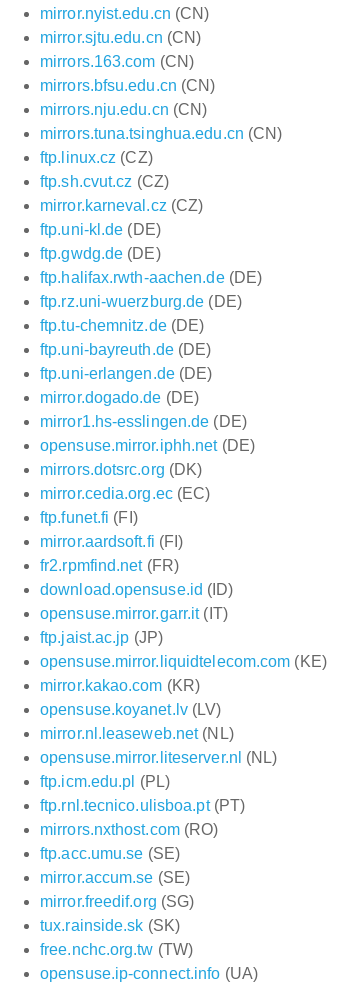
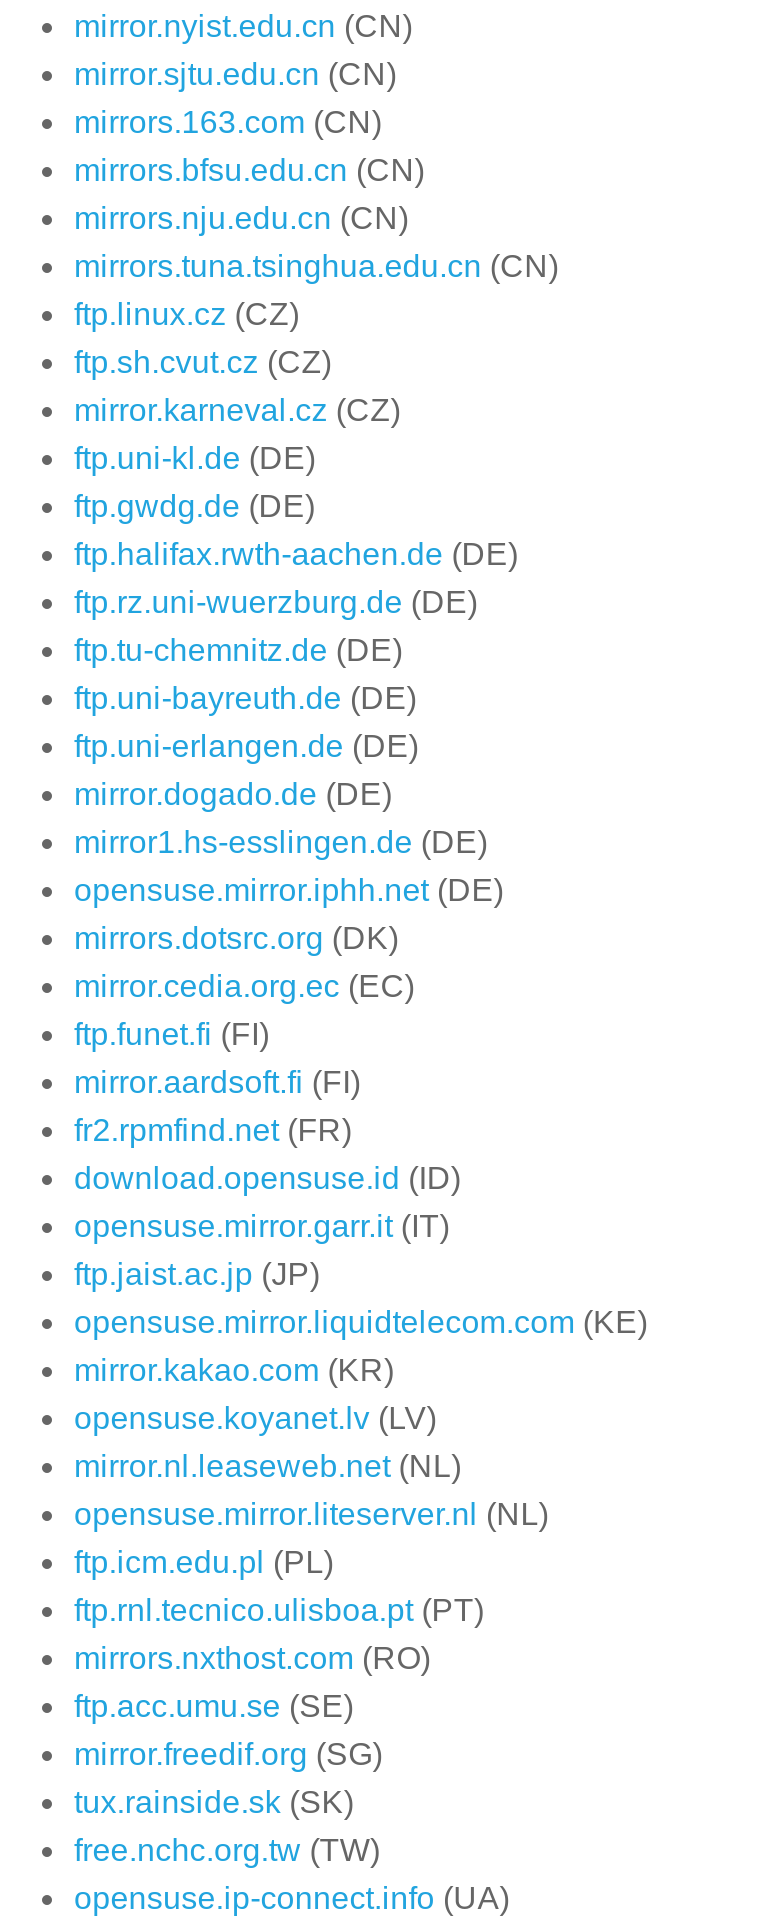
[40,869,190,886] mirror.accum.se (SE) -> none

